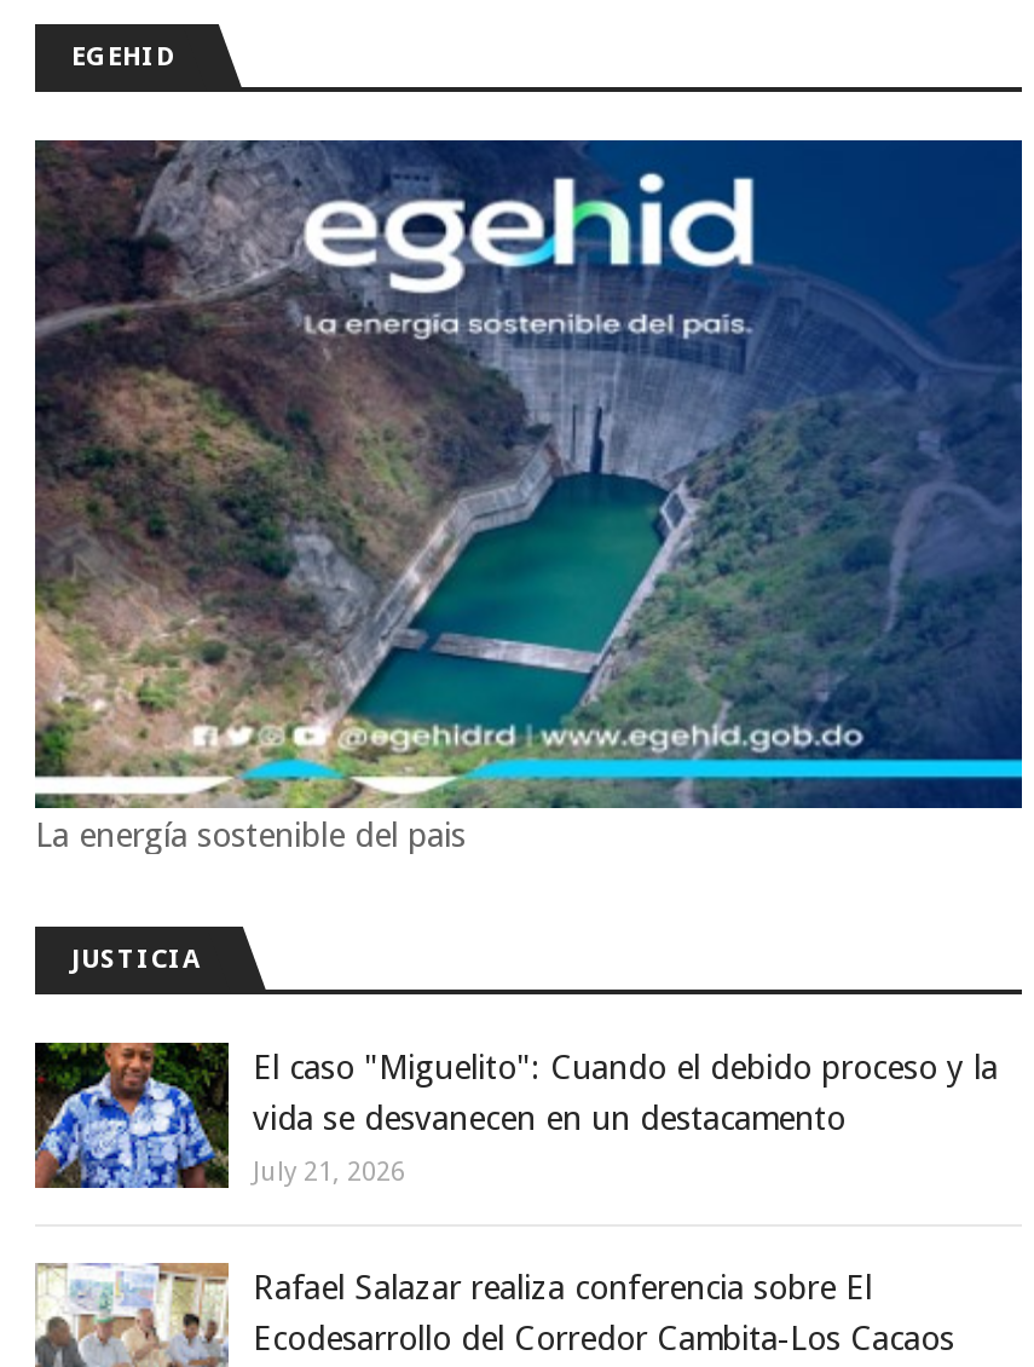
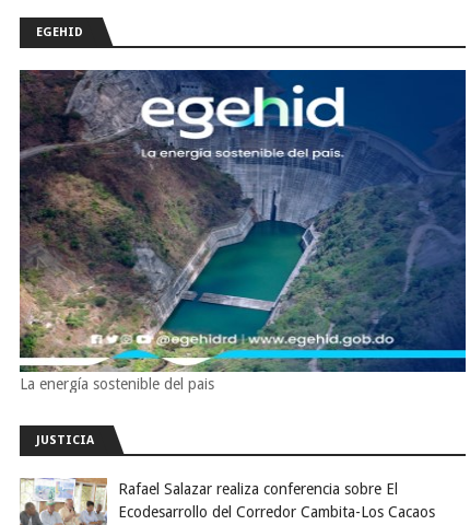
[33,1040,998,1215] [image] | El caso "Miguelito": Cuando el debido proceso y la | vida se desvanecen en un destacamento | July 21, 2026 -> none

